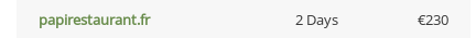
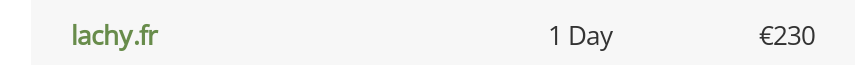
[39,10,338,29] papirestaurant.fr | 2 Days -> [71,17,614,53] lachy.fr | 1 Day

